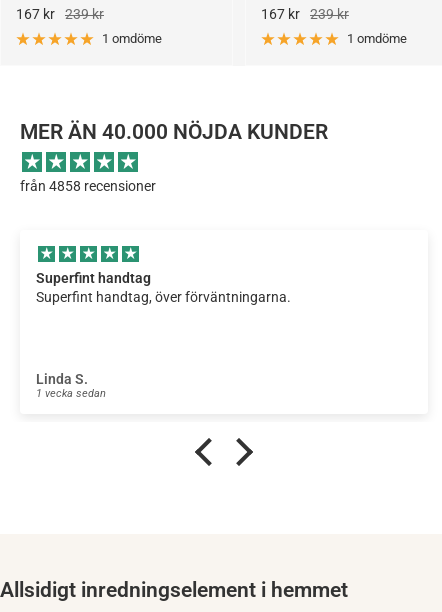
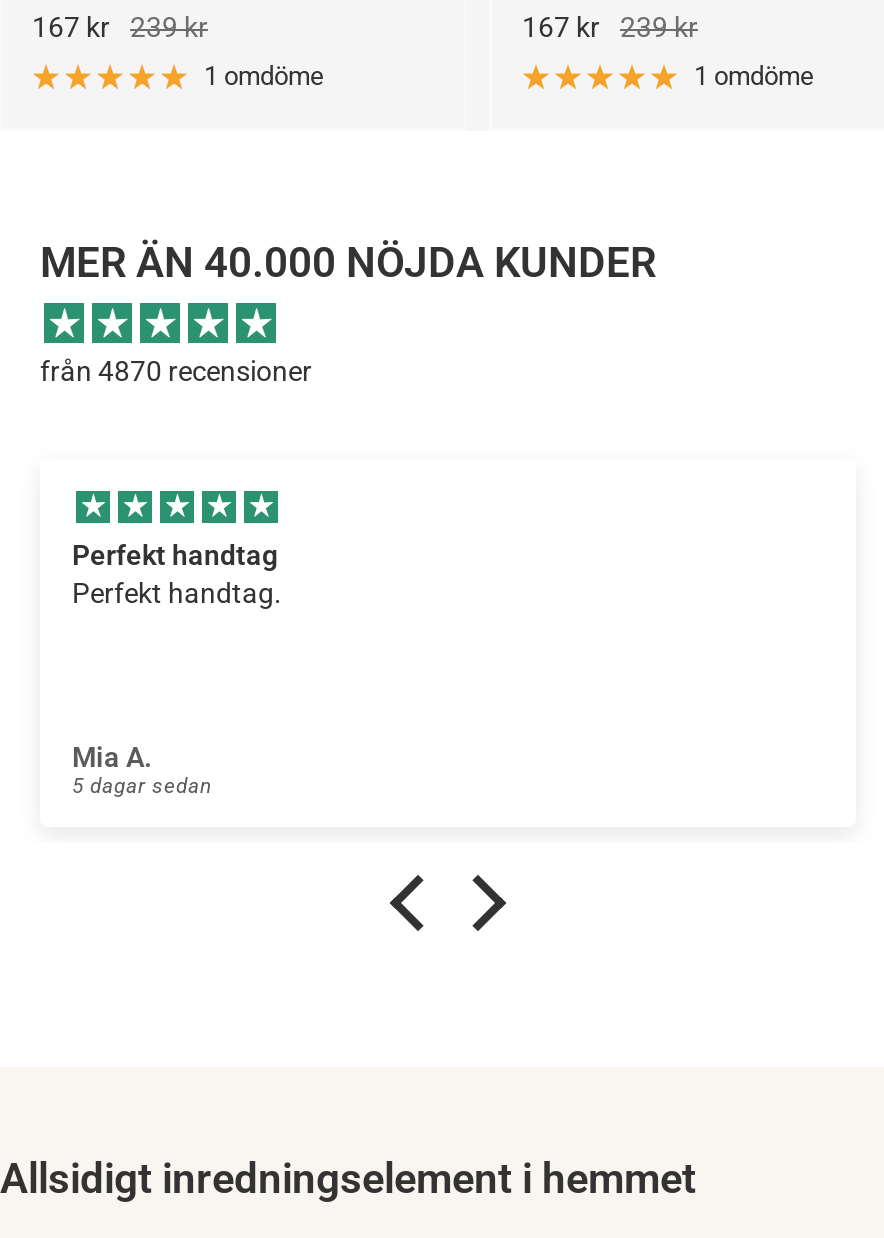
[20,178,156,194] från 4858 recensioner -> [40,355,312,387] från 4870 recensioner
[36,270,291,305] Superfint handtag | Superfint handtag, över förväntningarna. -> [72,539,282,609] Perfekt handtag | Perfekt handtag.
[36,370,106,399] Linda S. | 1 vecka sedan -> [72,740,212,798] Mia A. | 5 dagar sedan

